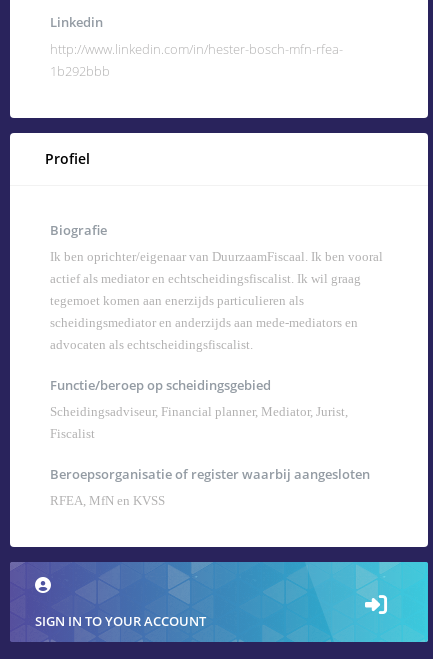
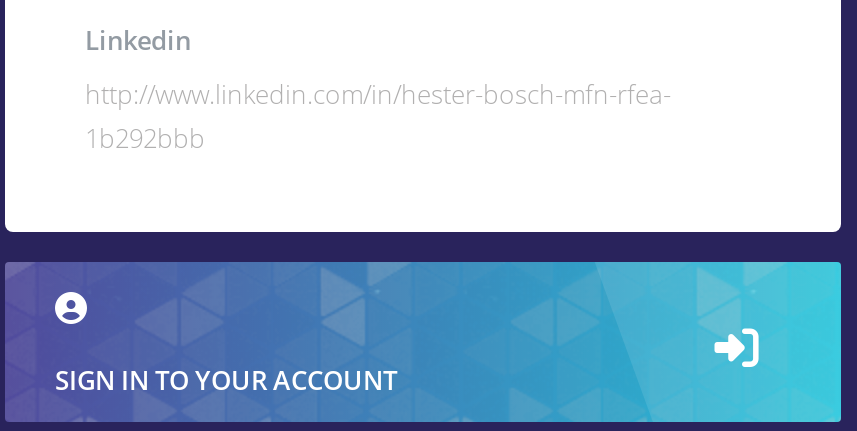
[45,149,90,168] Profiel -> none
[50,221,383,508] Biografie | Ik ben oprichter/eigenaar van DuurzaamFiscaal. Ik ben vooral | actief als mediator en echtscheidingsfiscalist. Ik wil graag | tegemoet komen aan enerzijds particulieren als | scheidingsmediator en anderzijds aan mede-mediators en | advocaten als echtscheidingsfiscalist. | Functie/beroep op scheidingsgebied | Scheidingsadviseur, Financial planner, Mediator, Jurist, | Fiscalist | Beroepsorganisatie of register waarbij aangesloten | RFEA, MfN en KVSS -> none

